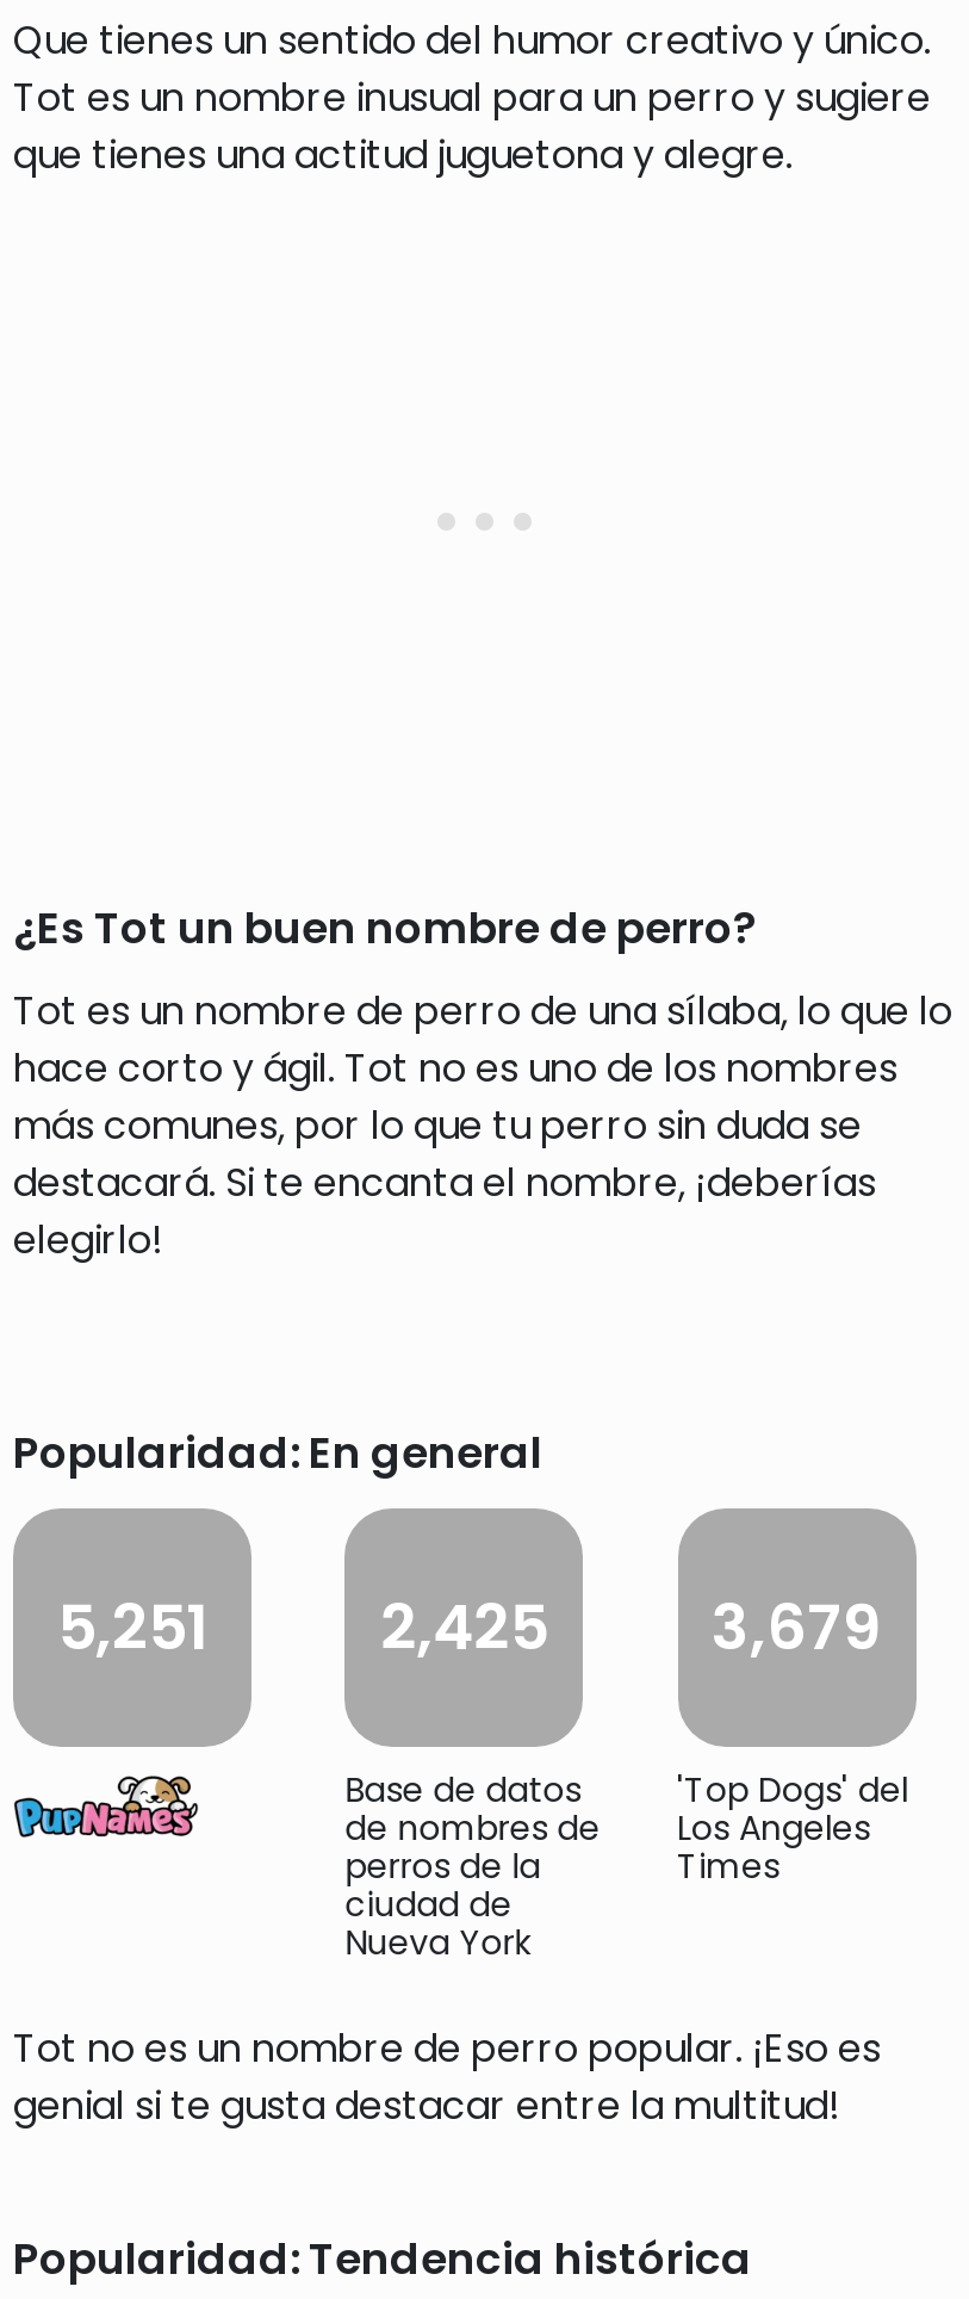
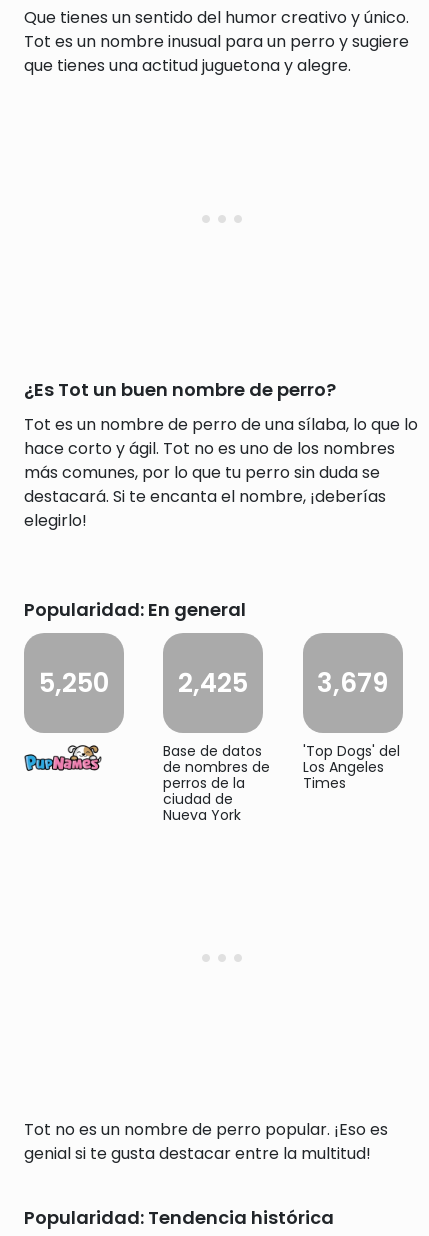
[57,1585,207,1671] 5,251 -> [39,665,109,701] 5,250

